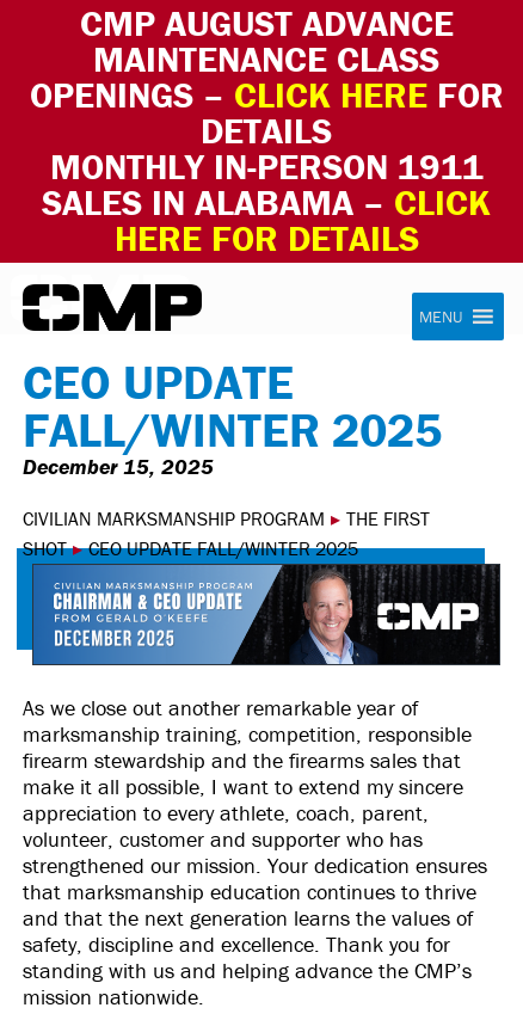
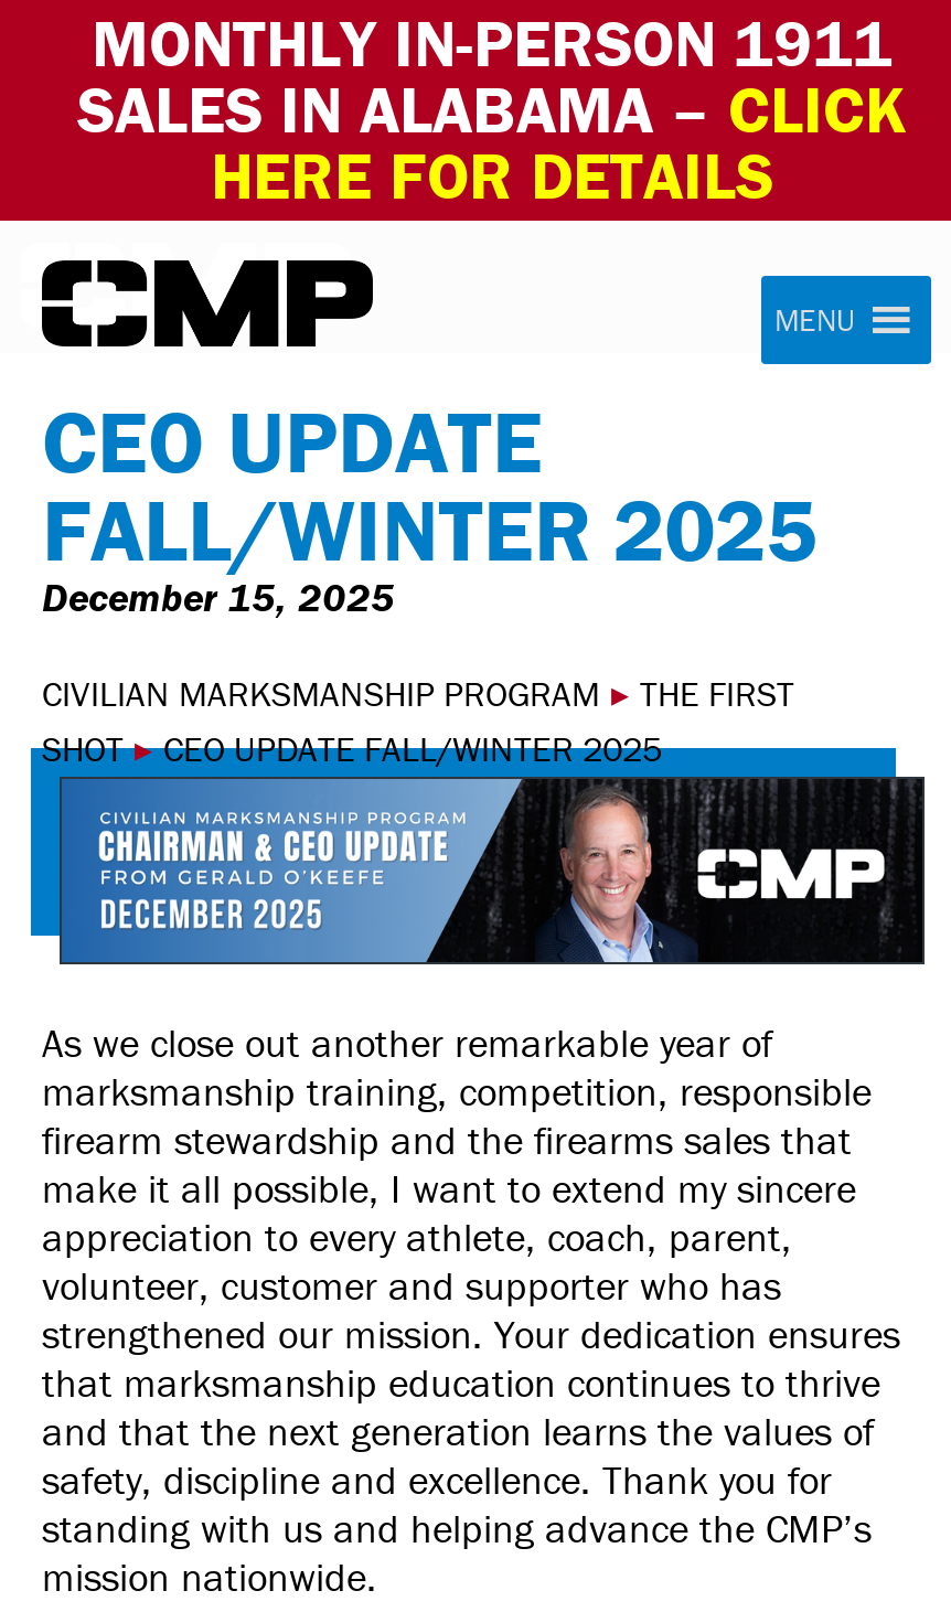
[29,1,503,153] CMP AUGUST ADVANCE | MAINTENANCE CLASS | OPENINGS – CLICK HERE FOR | DETAILS -> none

